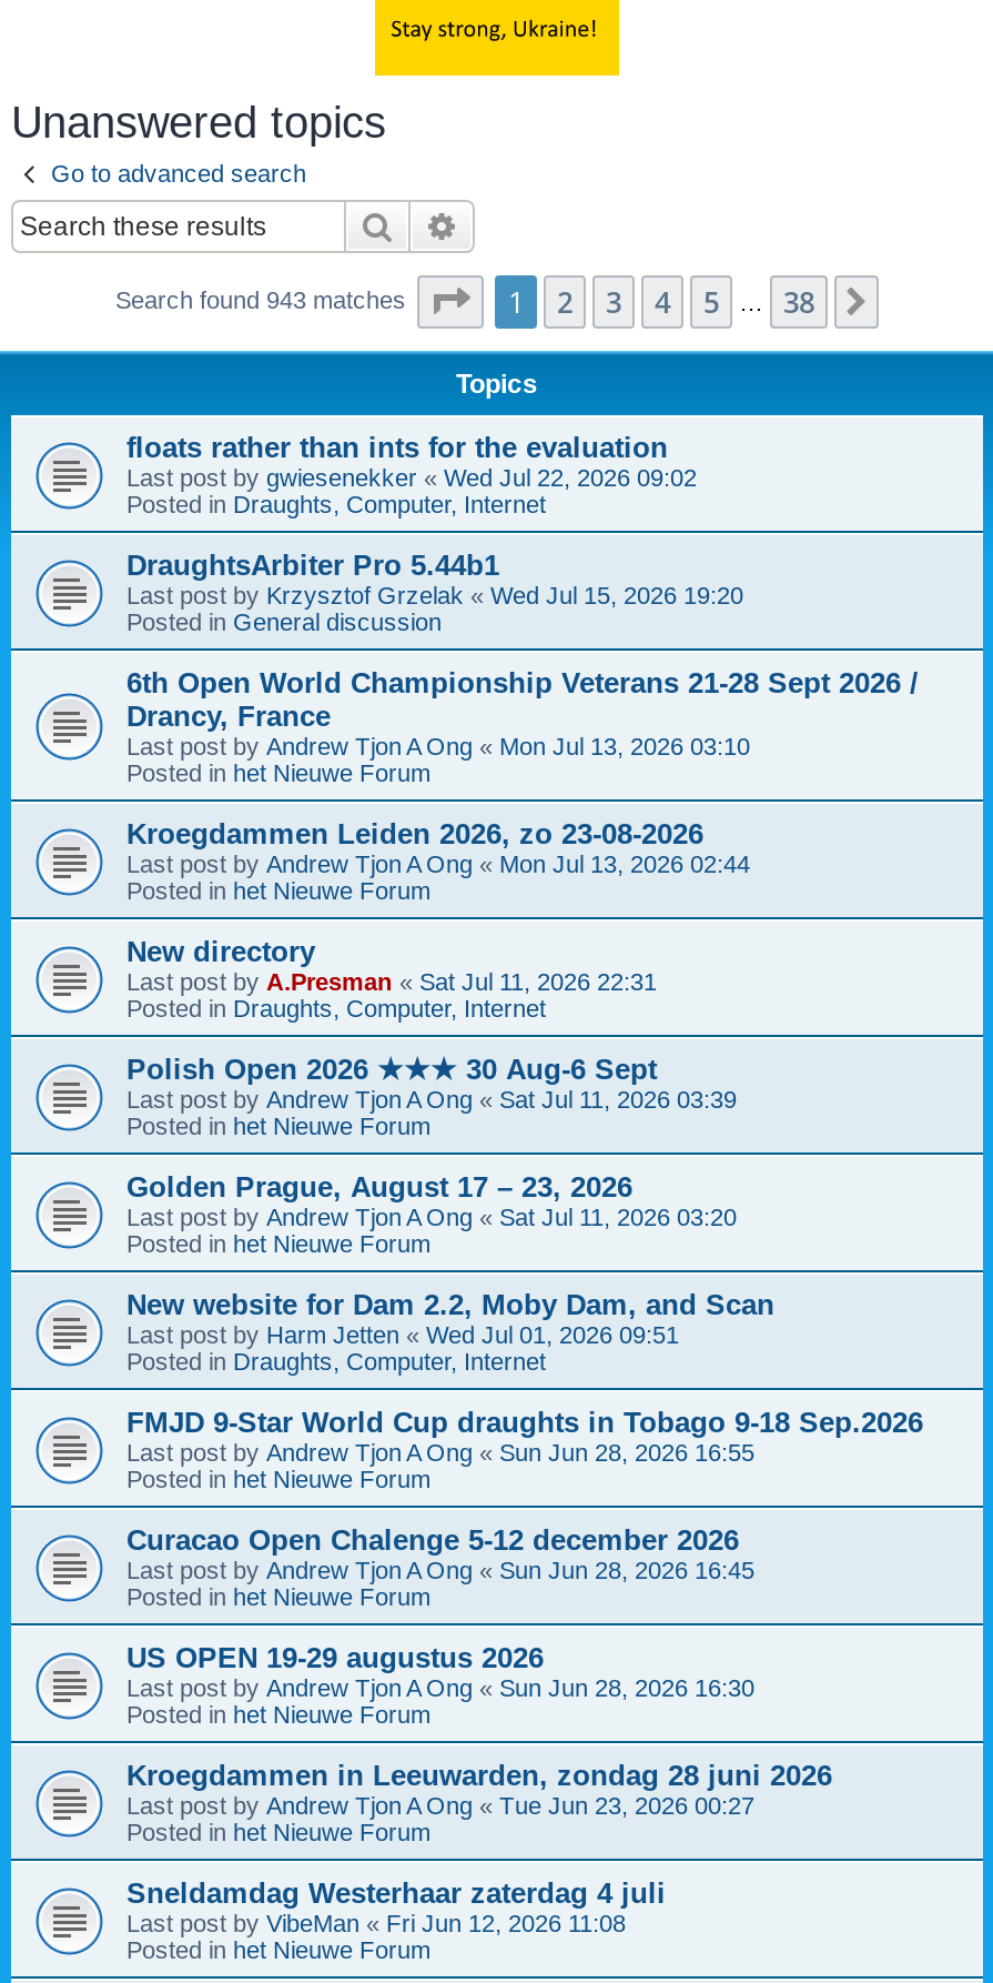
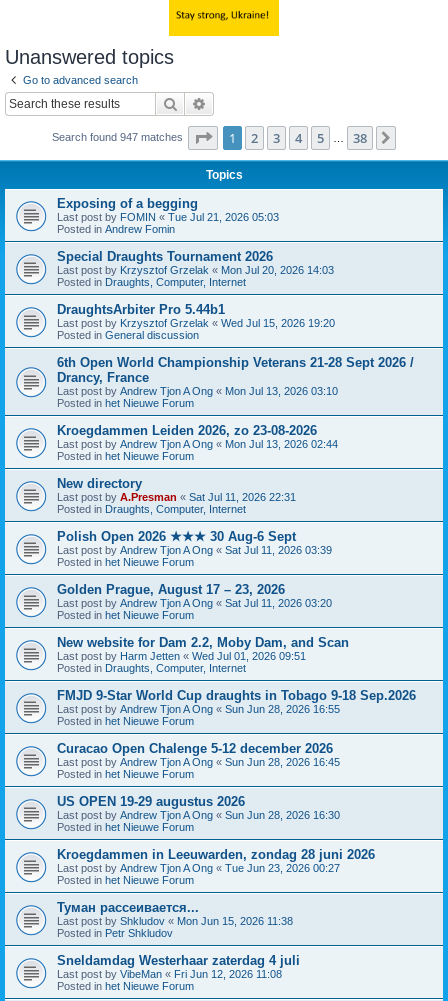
[115,287,413,314] Search found 943 matches -> [52,131,186,143] Search found 947 matches
[126,432,697,492] floats rather than ints for the evaluation | Last post by gwiesenekker «Wed Jul 22, 2026 09:02 -> [57,196,334,276] Exposing of a begging | Last post by FOMIN «Tue Jul 21, 2026 05:03 | Posted in Andrew Fomin | Special Draughts Tournament 2026 | Last post by Krzysztof Grzelak «Mon Jul 20, 2026 14:03
none -> [57,900,293,939] Туман рассеивается... | Last post by Shkludov «Mon Jun 15, 2026 11:38 | Posted in Petr Shkludov

